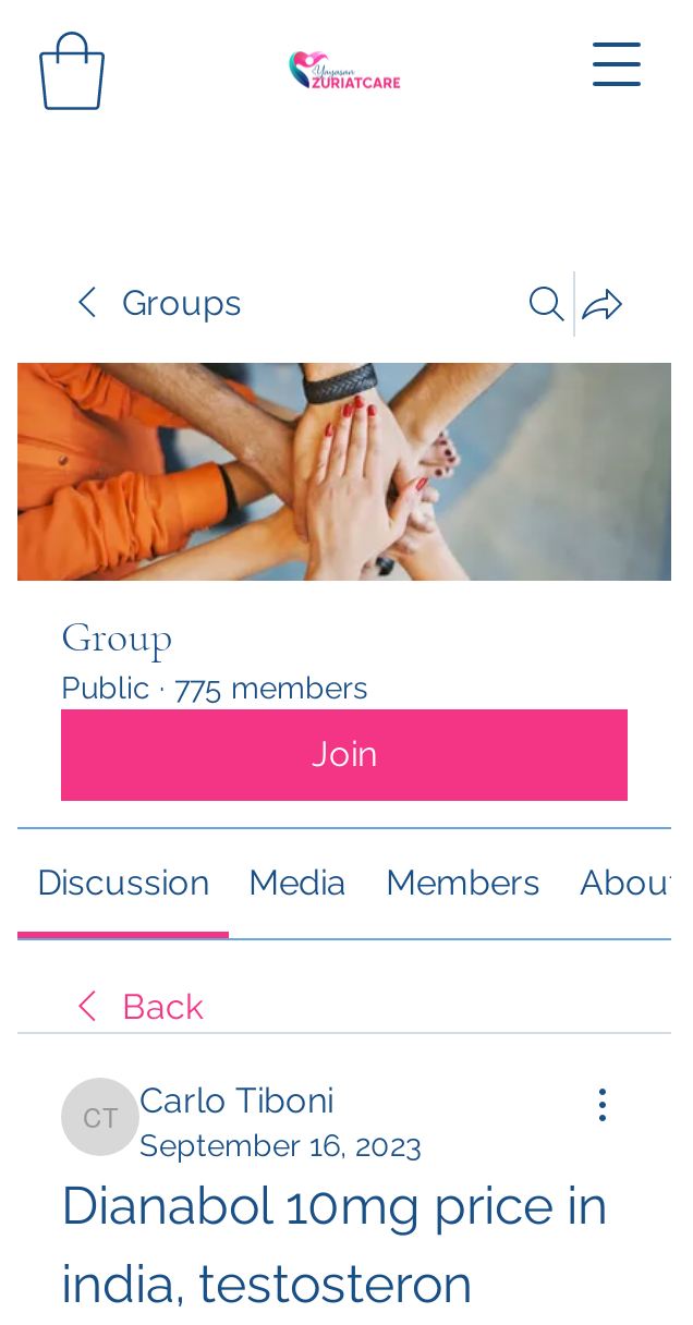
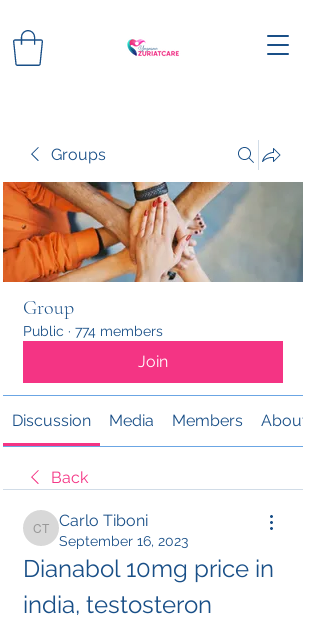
[61,669,368,704] Public · 775 members -> [23,323,163,339] Public · 774 members

